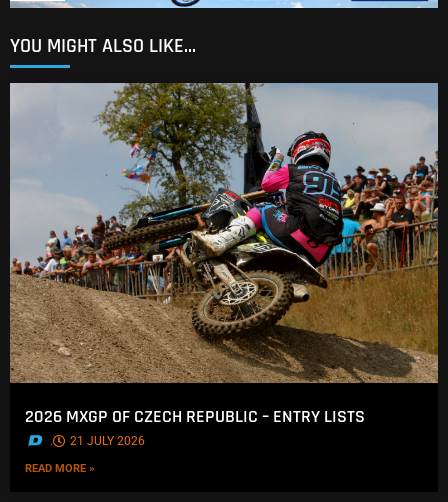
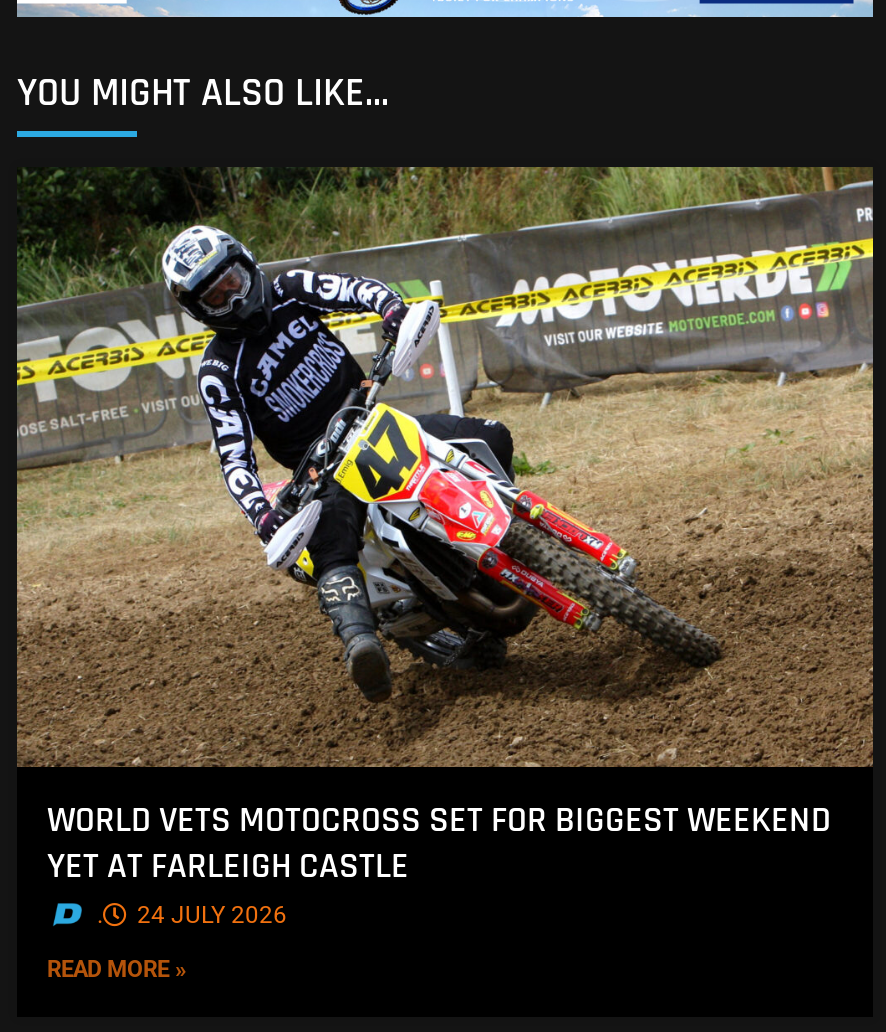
[9,82,438,428] [image] | 2026 MXGP OF CZECH REPUBLIC – ENTRY LISTS -> [15,166,875,889] [image] | WORLD VETS MOTOCROSS SET FOR BIGGEST WEEKEND | YET AT FARLEIGH CASTLE
[70,434,145,448] 21 JULY 2026 -> [137,901,287,929] 24 JULY 2026

